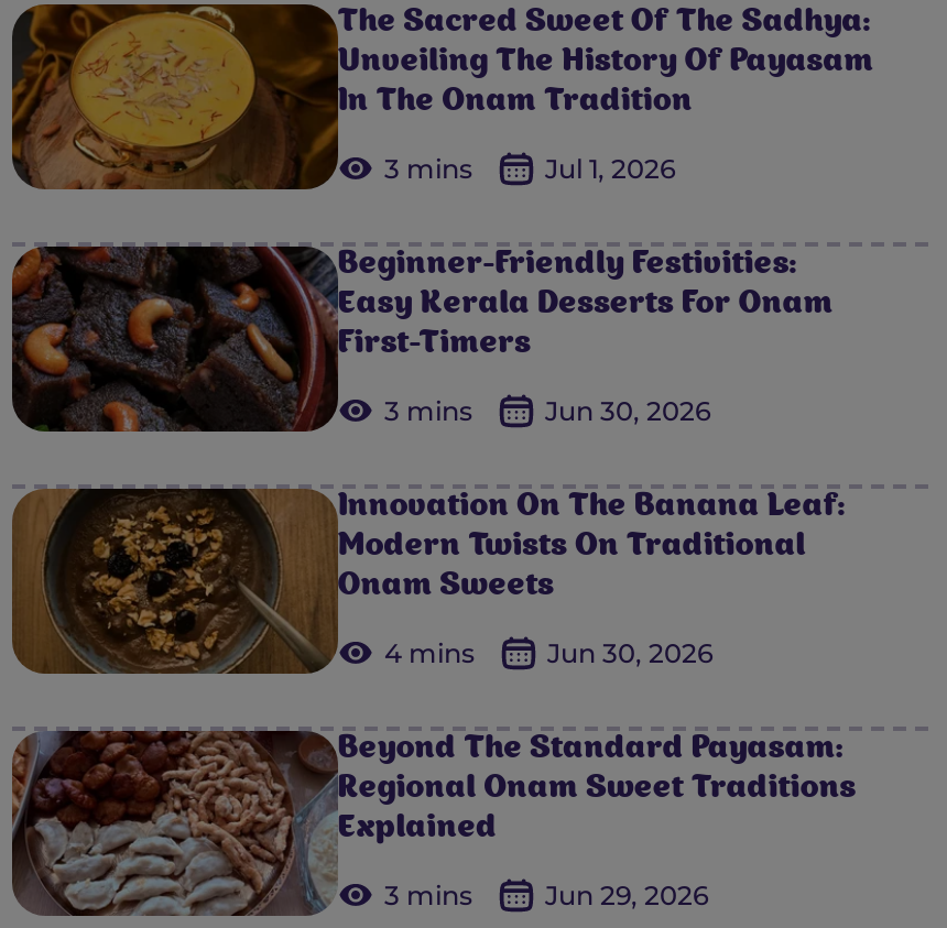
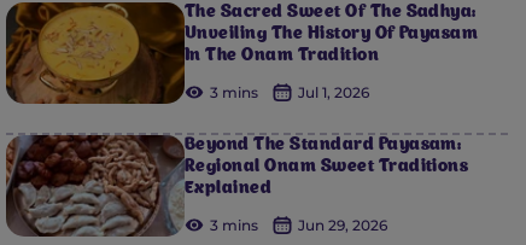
[10,244,845,669] [image] | Beginner-Friendly Festivities: | Easy Kerala Desserts For Onam | First-Timers | 3 mins | Jun 30, 2026 | Innovation On The Banana Leaf: | Modern Twists On Traditional | Onam Sweets | 4 mins | Jun 30, 2026 -> none
[10,484,338,674] [image] -> none

